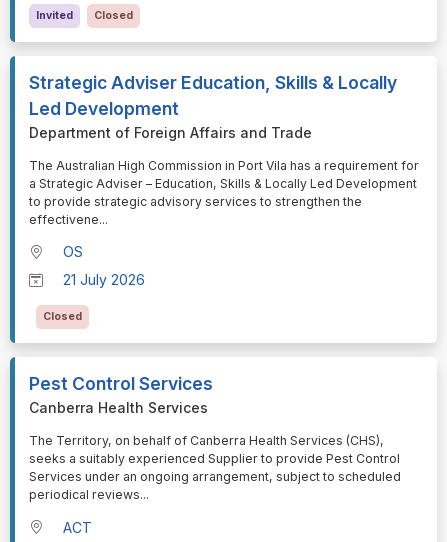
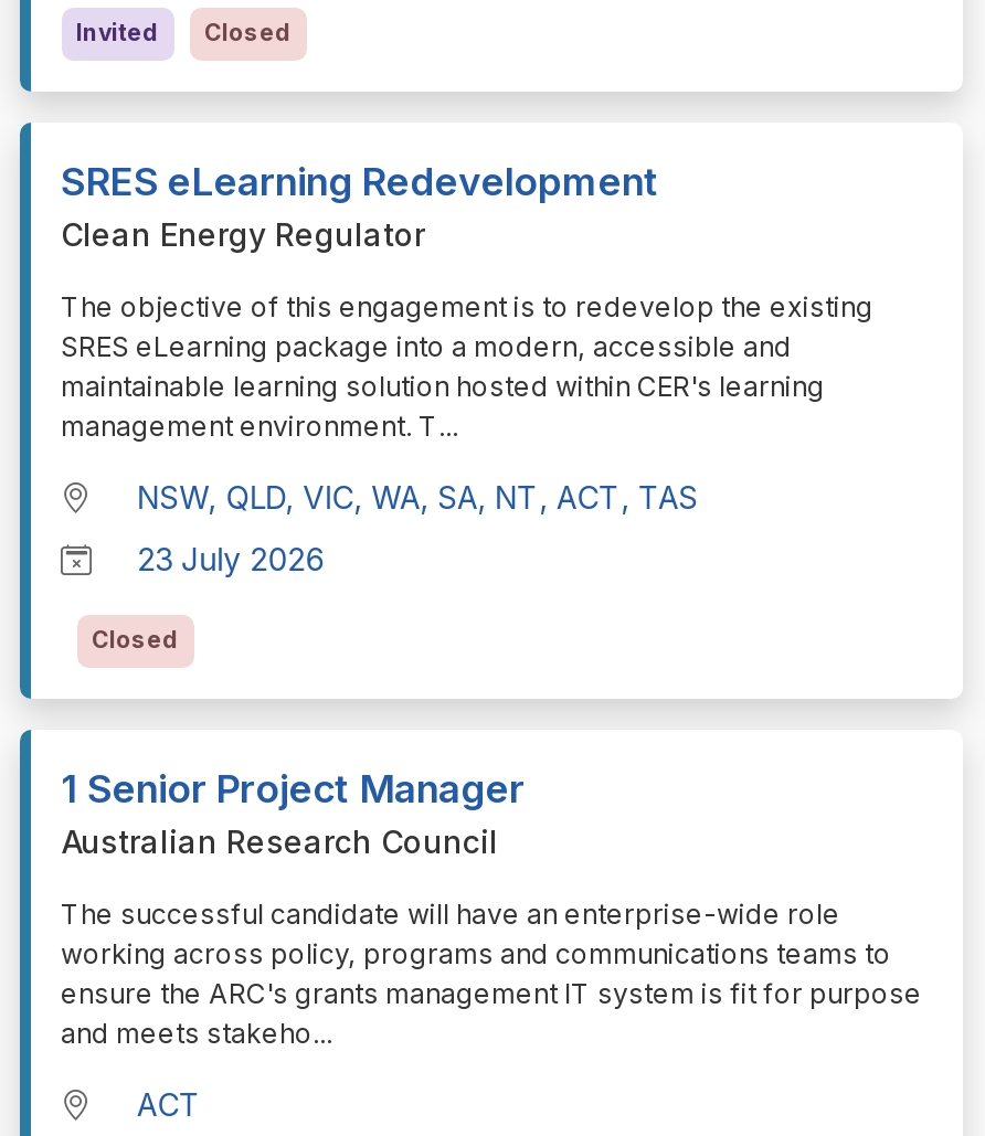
[28,72,396,141] Strategic Adviser Education, Skills & Locally | Led Development | Department of Foreign Affairs and Trade -> [61,157,659,252] SRES eLearning Redevelopment | Clean Energy Regulator
[28,158,418,227] The Australian High Commission in Port Vila has a requirement for | a Strategic Adviser – Education, Skills & Locally Led Development | to provide strategic advisory services to strengthen the | effectivene... -> [61,289,873,442] The objective of this engagement is to redevelop the existing | SRES eLearning package into a modern, accessible and | maintainable learning solution hosted within CER's learning | management environment. T...
[63,243,83,260] OS -> [137,478,698,515] NSW, QLD, VIC, WA, SA, NT, ACT, TAS
[63,271,145,288] 21 July 2026 -> [137,540,325,577] 23 July 2026
[28,373,212,416] Pest Control Services | Canberra Health Services -> [61,765,525,860] 1 Senior Project Manager | Australian Research Council
[28,433,400,502] The Territory, on behalf of Canberra Health Services (CHS), | seeks a suitably experienced Supplier to provide Pest Control | Services under an ongoing arrangement, subject to scheduled | periodical reviews... -> [61,897,922,1050] The successful candidate will have an enterprise-wide role | working across policy, programs and communications teams to | ensure the ARC's grants management IT system is fit for purpose | and meets stakeho...

